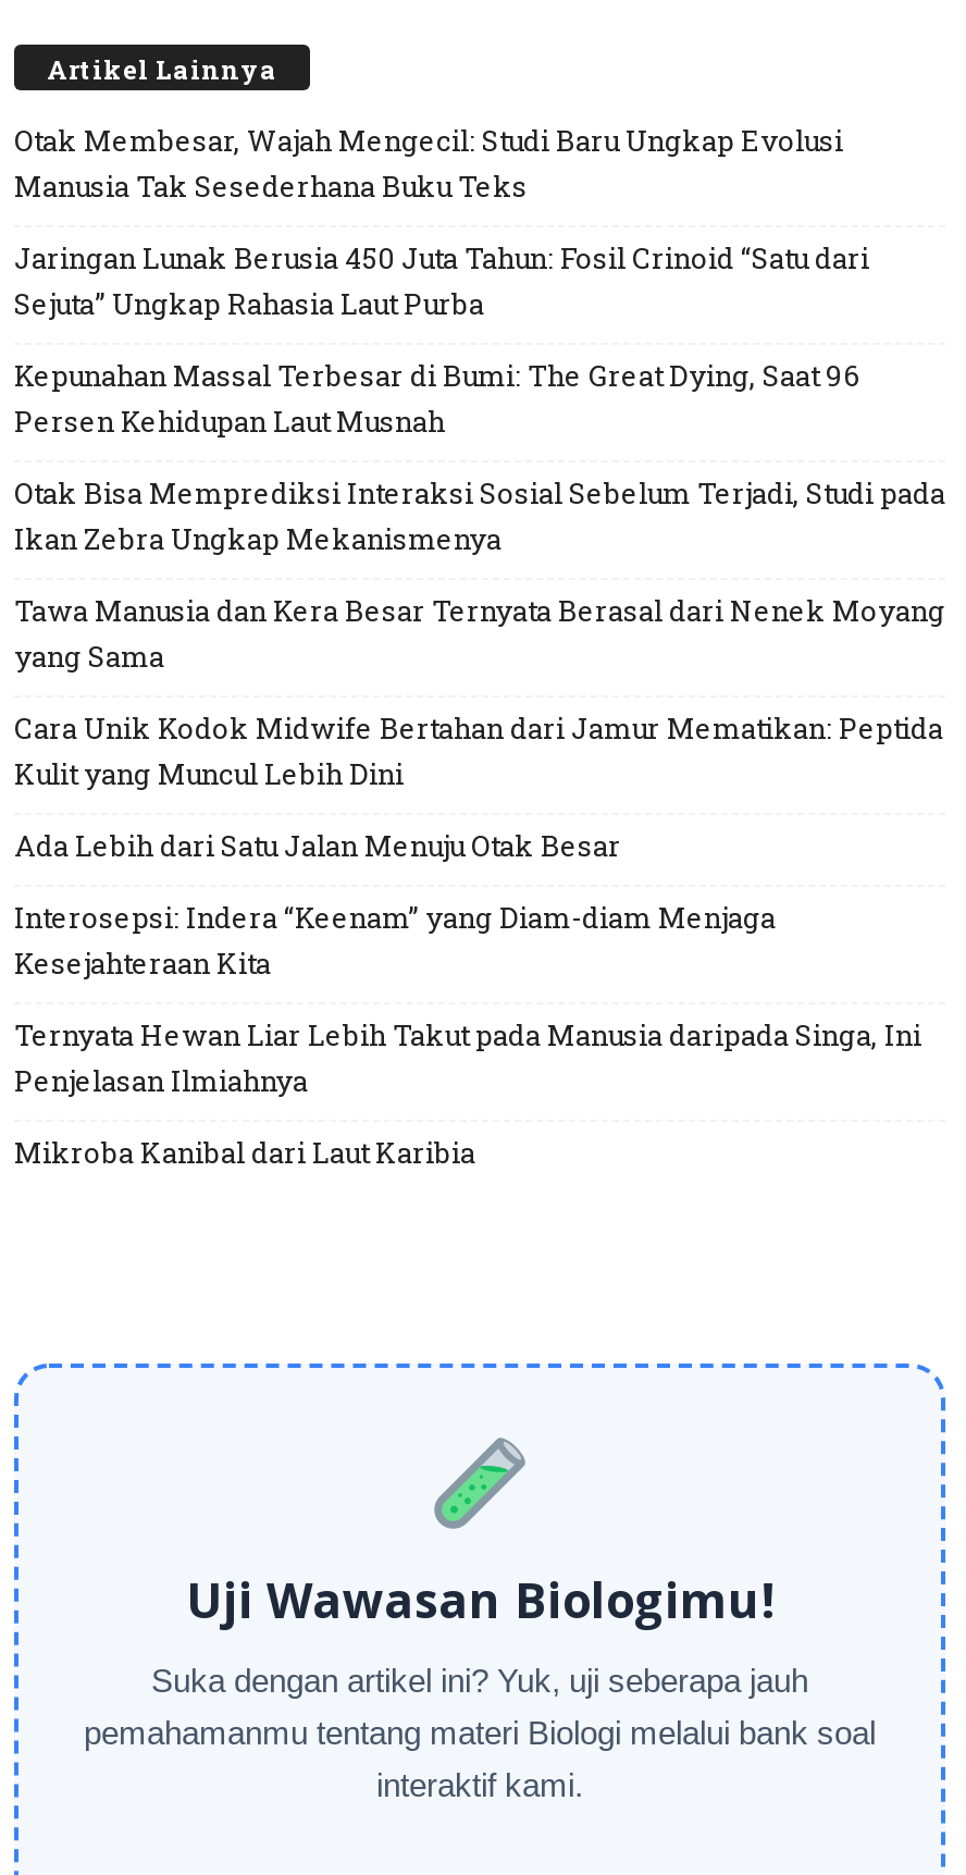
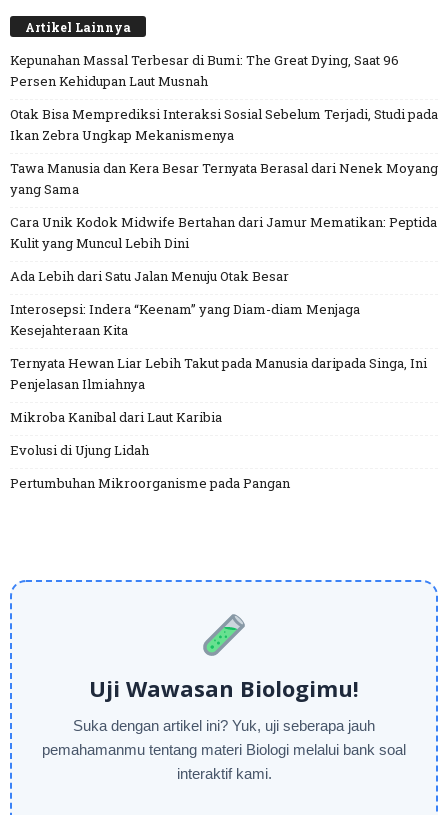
[14,121,869,323] Otak Membesar, Wajah Mengecil: Studi Baru Ungkap Evolusi | Manusia Tak Sesederhana Buku Teks | Jaringan Lunak Berusia 450 Juta Tahun: Fosil Crinoid “Satu dari | Sejuta” Ungkap Rahasia Laut Purba -> none
moved [14,356,945,1172] -> [10,51,438,426]: Kepunahan Massal Terbesar di Bumi: The Great Dying, Saat 96 | Persen Kehidupan Laut Musnah | Otak Bisa Memprediksi Interaksi Sosial Sebelum Terjadi, Studi pada | ... | Penjelasan Ilmiahnya | Mikroba Kanibal dari Laut Karibia
none -> [10,441,290,492] Evolusi di Ujung Lidah | Pertumbuhan Mikroorganisme pada Pangan

